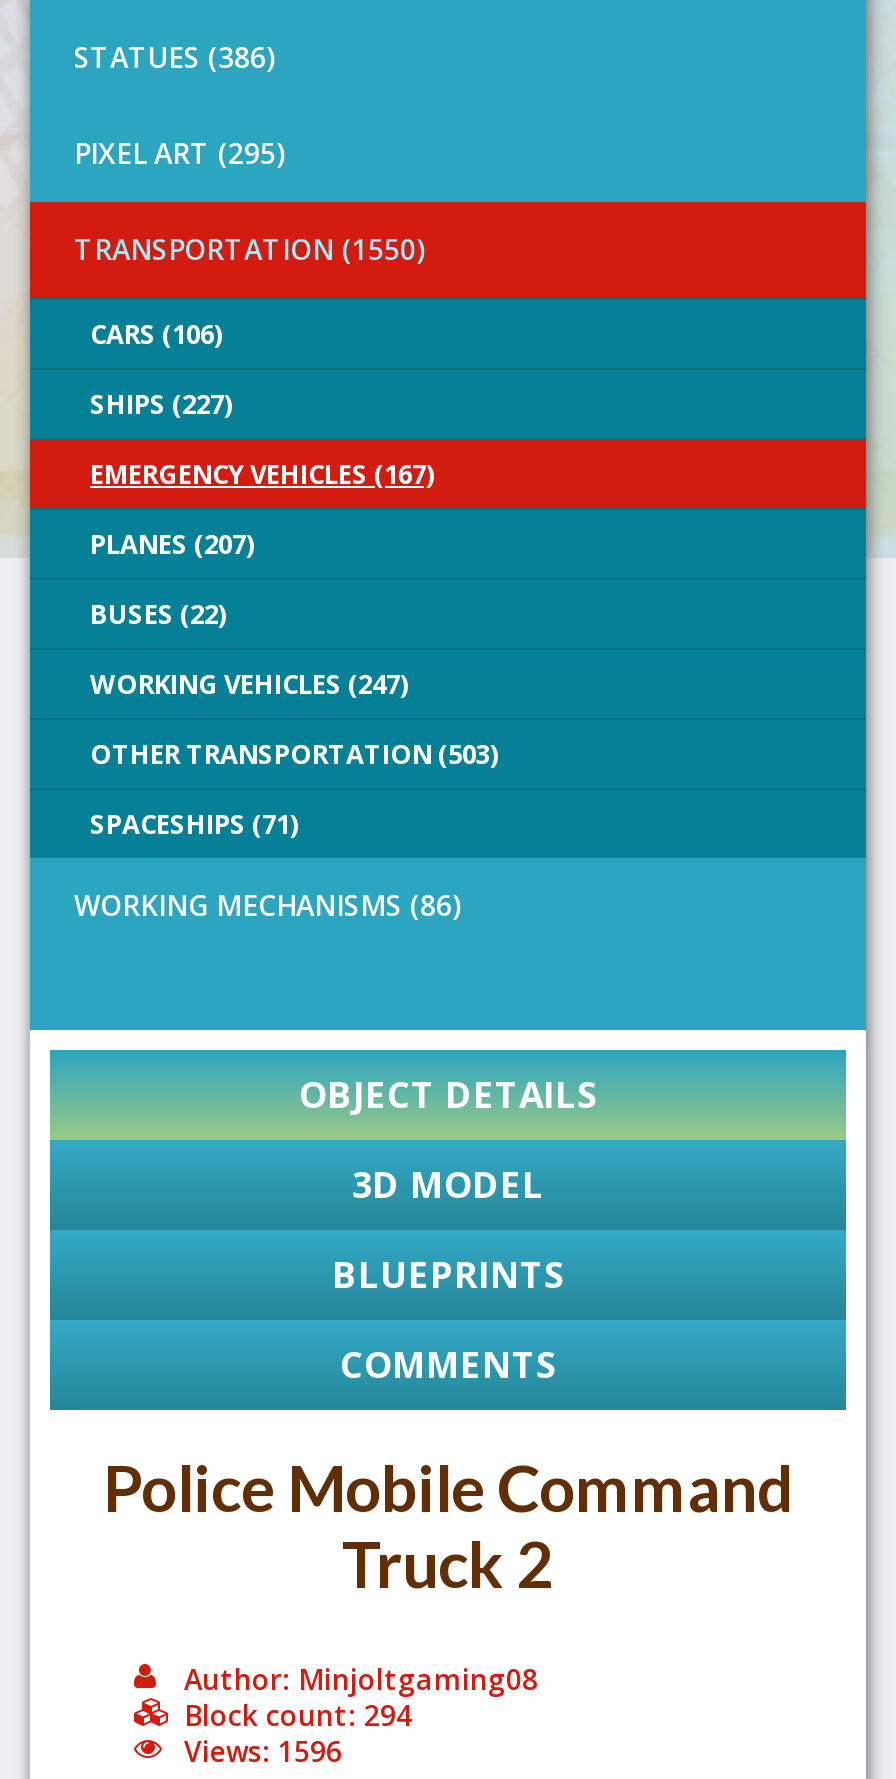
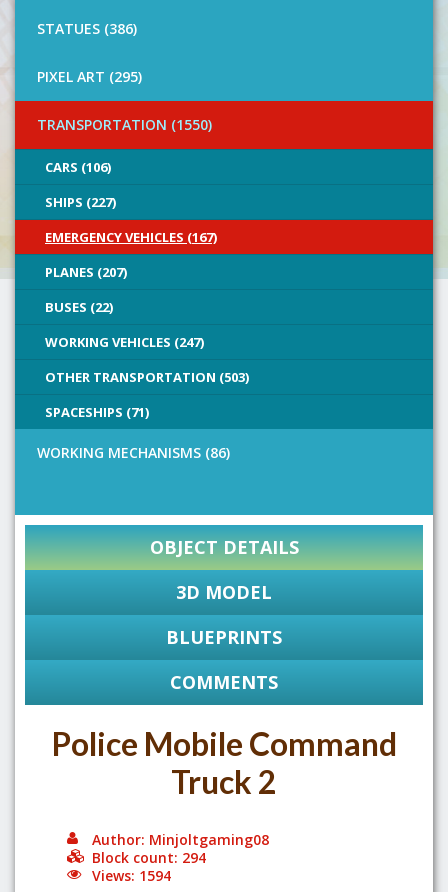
[184,1732,342,1770] Views: 1596 -> [92,866,171,885] Views: 1594

